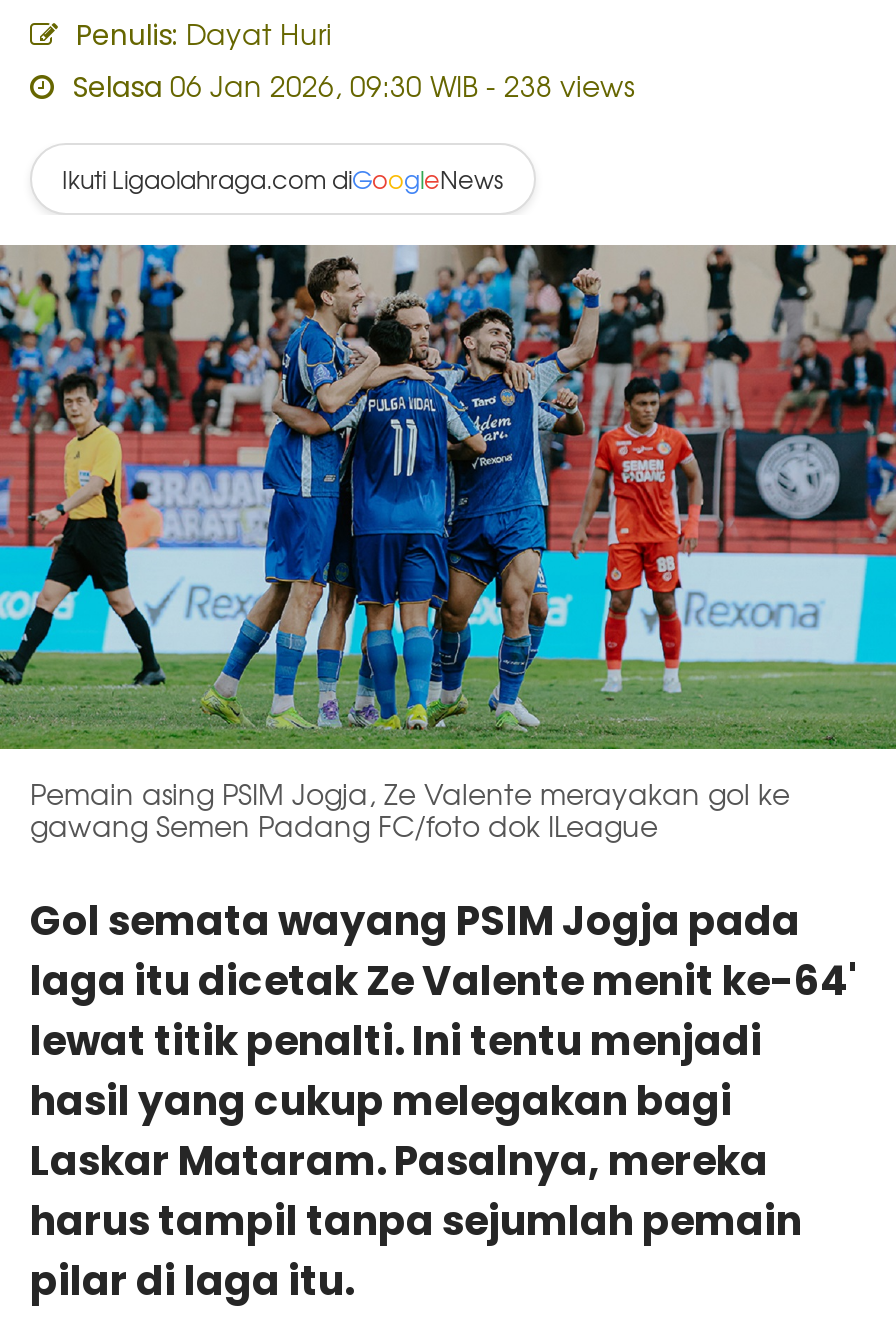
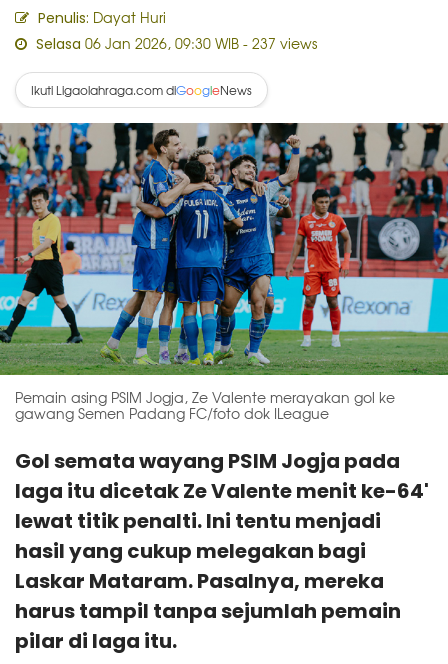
[64,65,634,105] Selasa 06 Jan 2026, 09:30 WIB - 238 views -> [32,33,317,53] Selasa 06 Jan 2026, 09:30 WIB - 237 views

